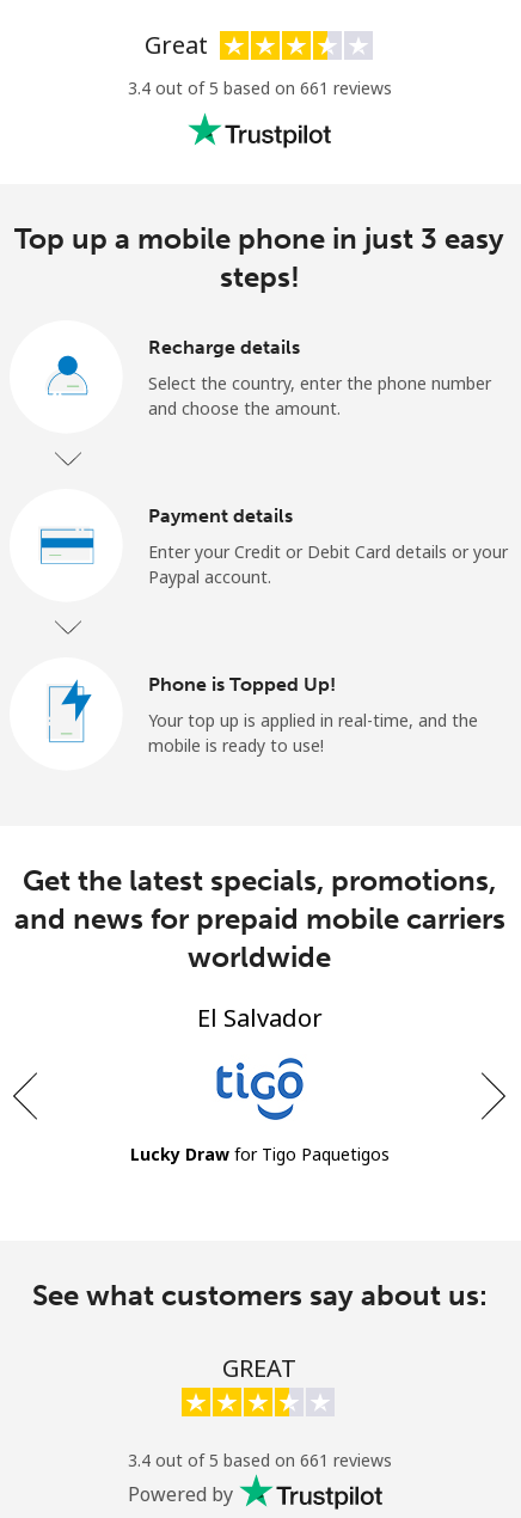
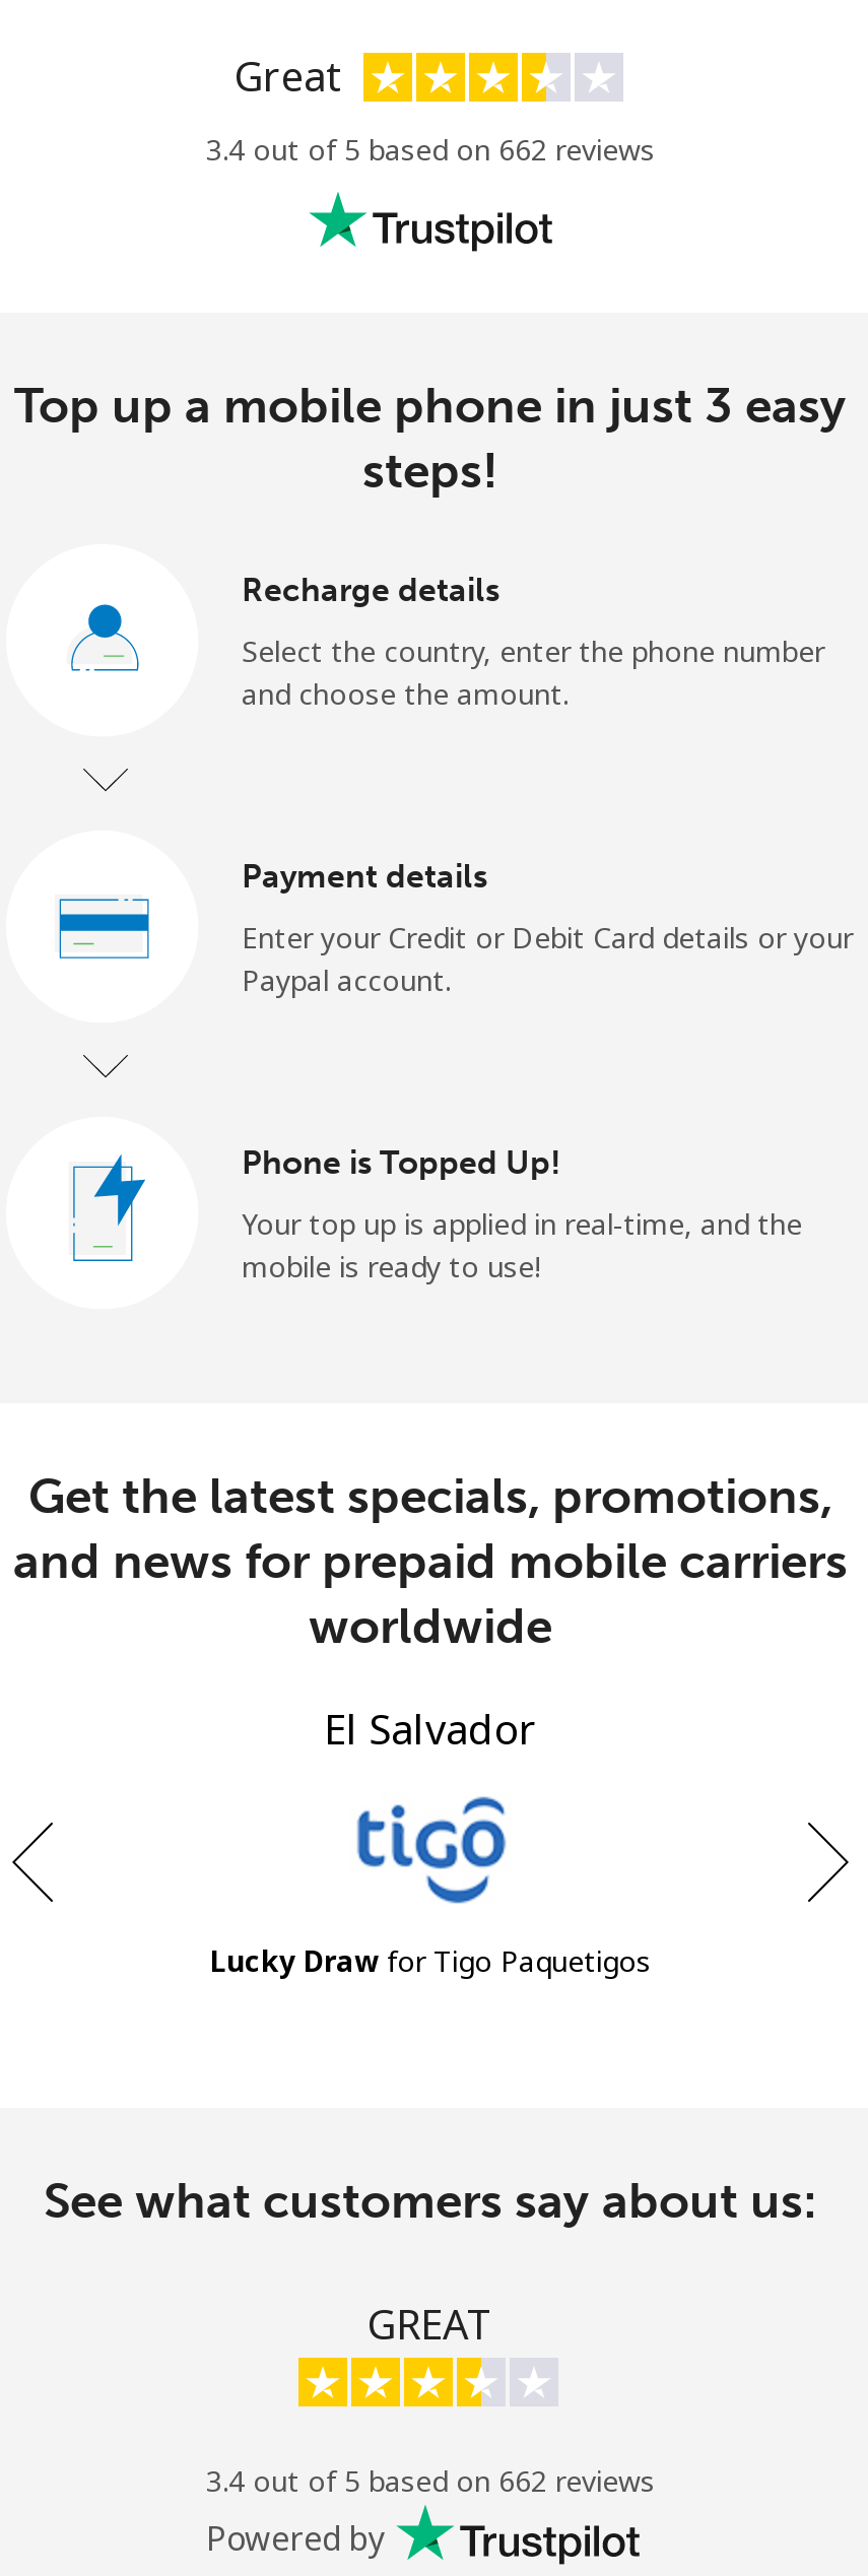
[127,76,391,99] 3.4 out of 5 based on 661 reviews -> [206,130,655,168] 3.4 out of 5 based on 662 reviews
[127,1448,391,1471] 3.4 out of 5 based on 661 reviews -> [206,2461,655,2499] 3.4 out of 5 based on 662 reviews

